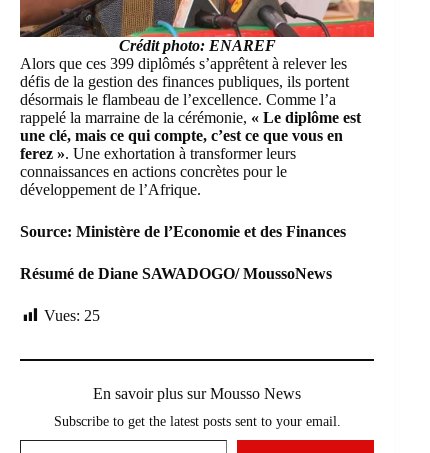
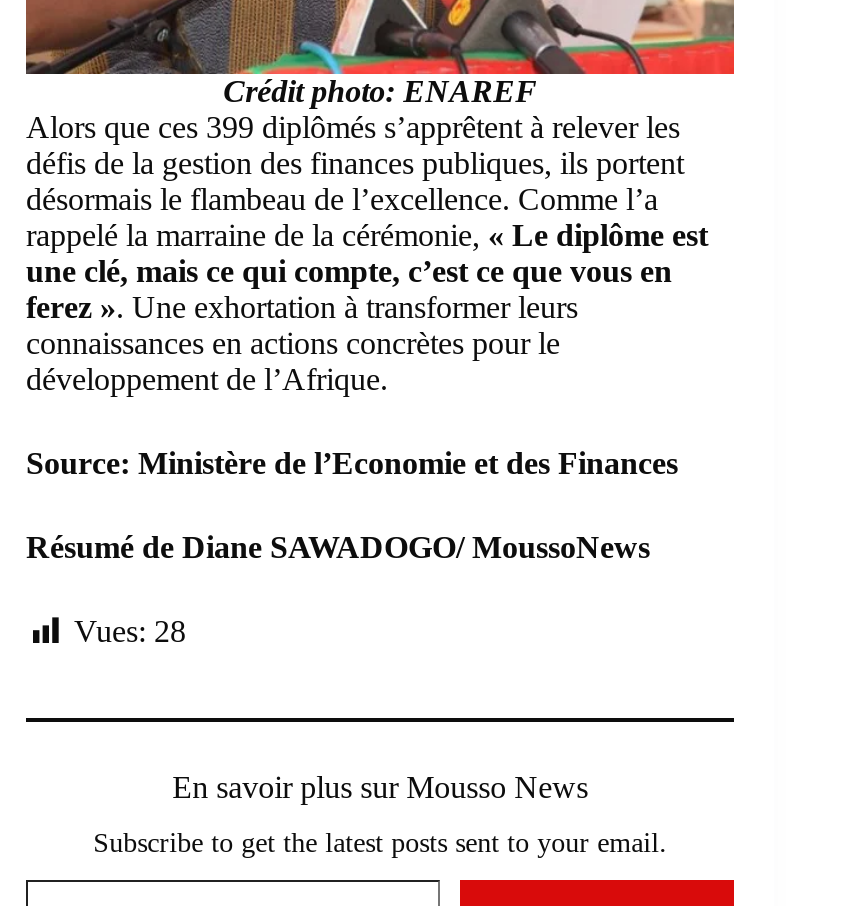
[44,307,100,324] Vues: 25 -> [74,614,186,648] Vues: 28

